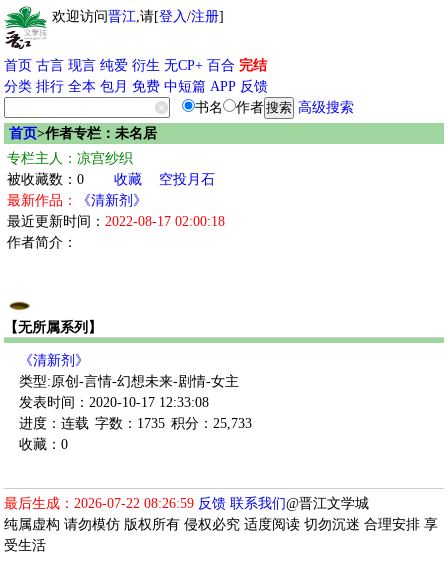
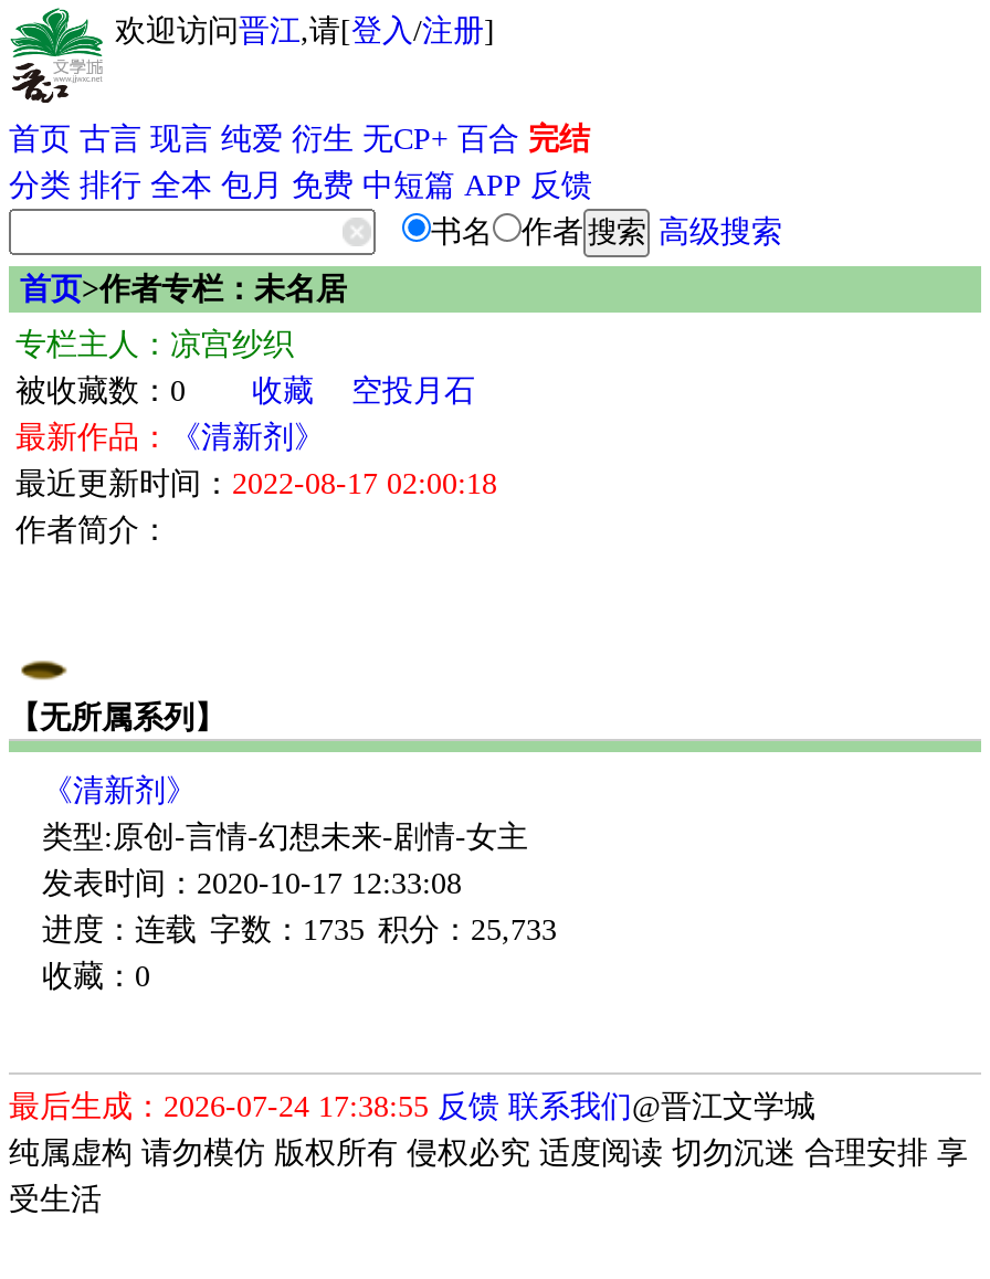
[4,496,369,511] 最后生成：2026-07-22 08:26:59 反馈 联系我们@晋江文学城 -> [9,1090,815,1123] 最后生成：2026-07-24 17:38:55 反馈 联系我们@晋江文学城

